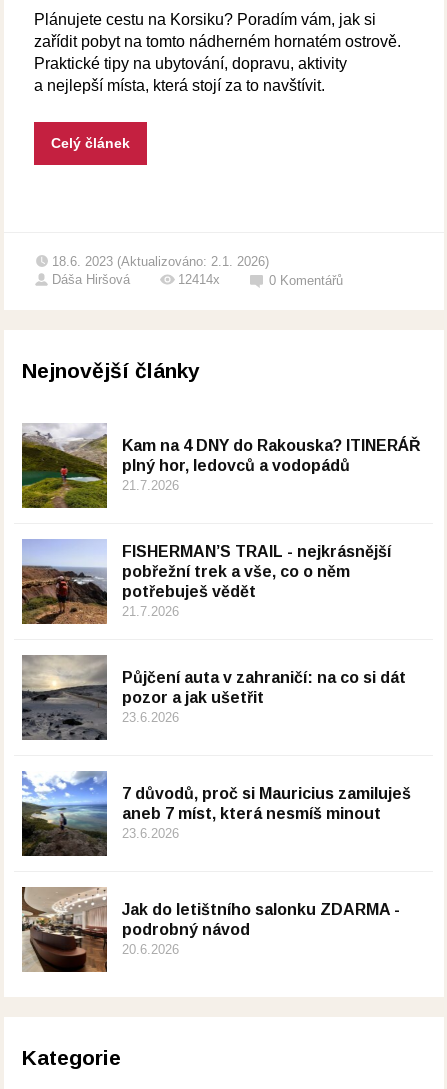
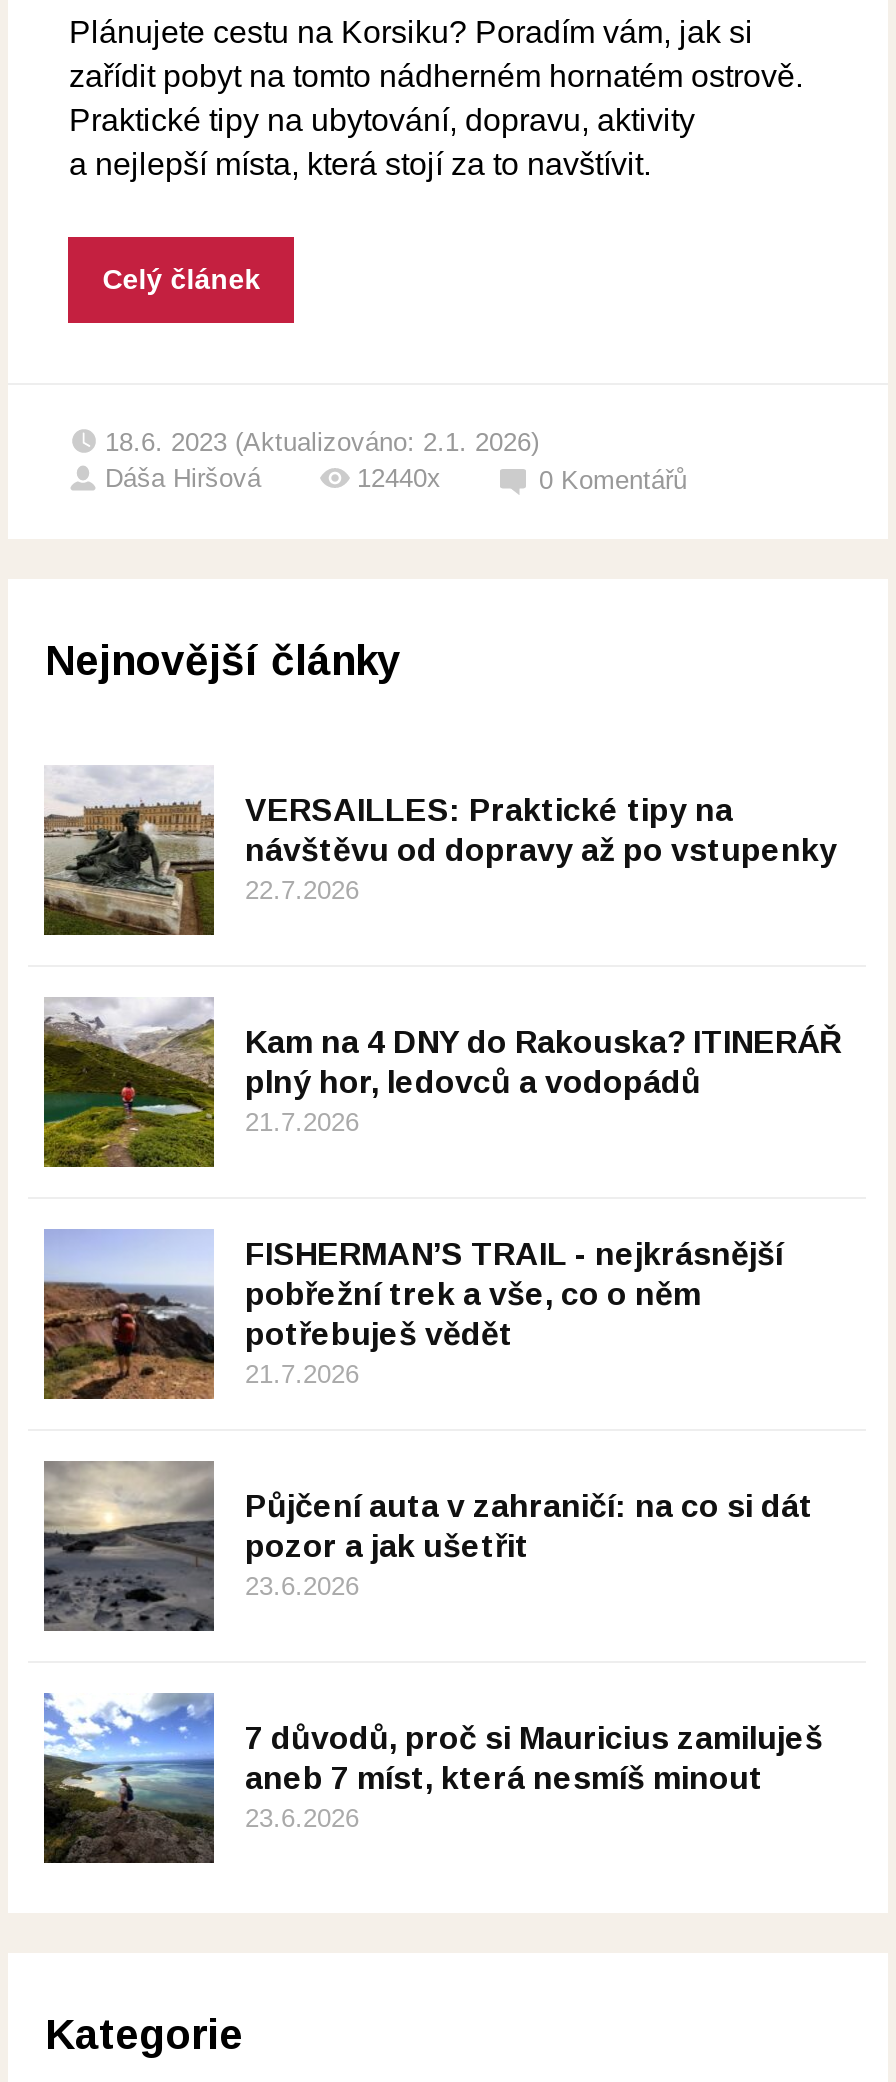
[178,271,220,286] 12414x -> [357,462,441,492] 12440x
none -> [42,769,837,935] [image] | VERSAILLES: Praktické tipy na | návštěvu od dopravy až po vstupenky | 22.7.2026
moved [20,422,421,840] -> [40,995,843,1832]: [image] | Kam na 4 DNY do Rakouska? ITINERÁŘ | plný hor, ledovců a vodopádů | ... | aneb 7 míst, která nesmíš minout | 23.6.2026
[21,886,400,973] [image] | Jak do letištního salonku ZDARMA - | podrobný návod | 20.6.2026 -> none

